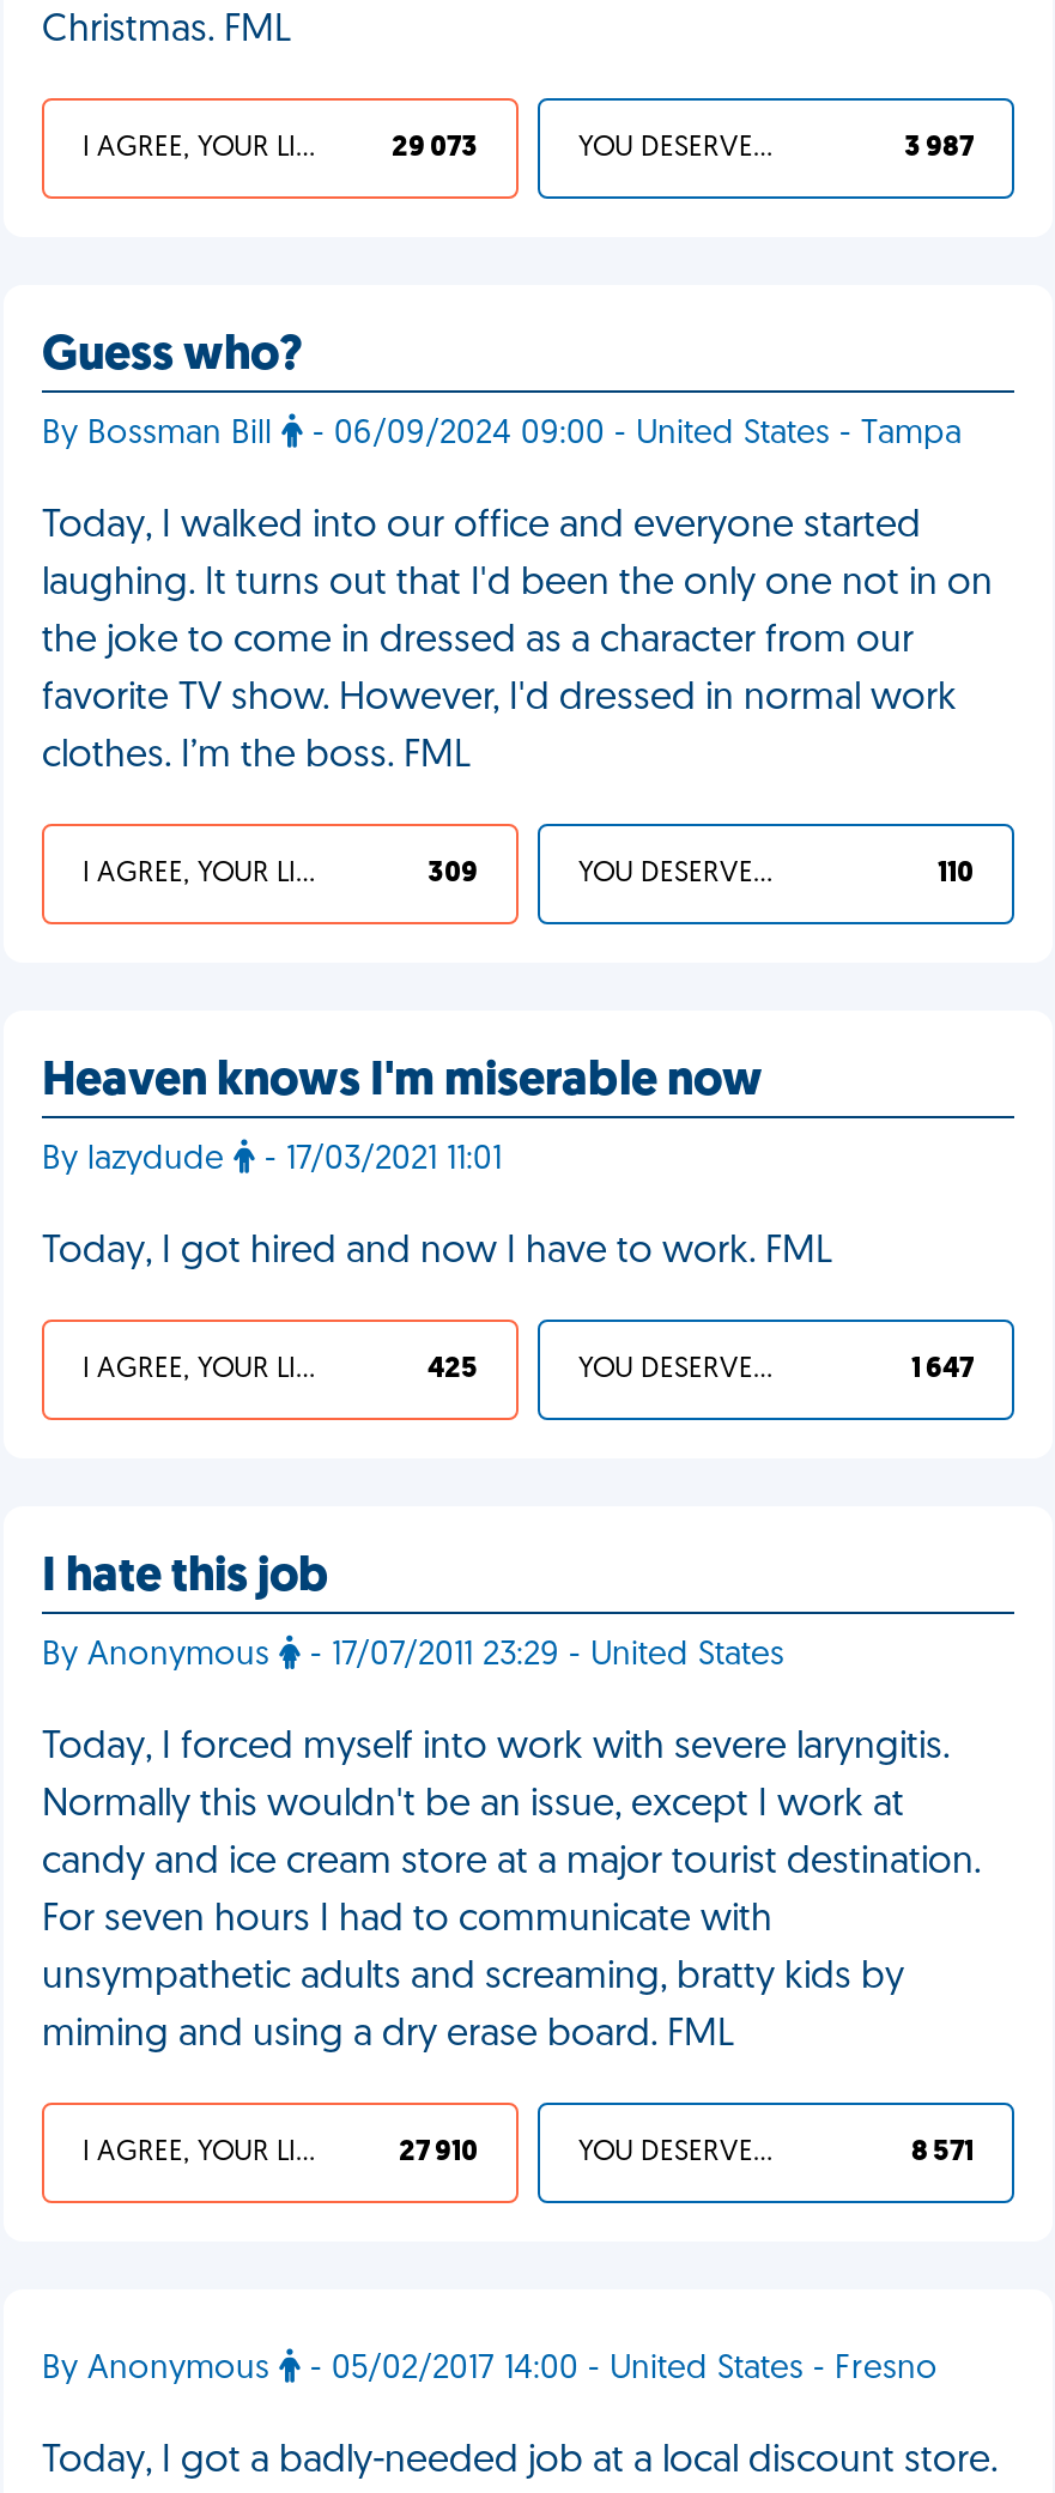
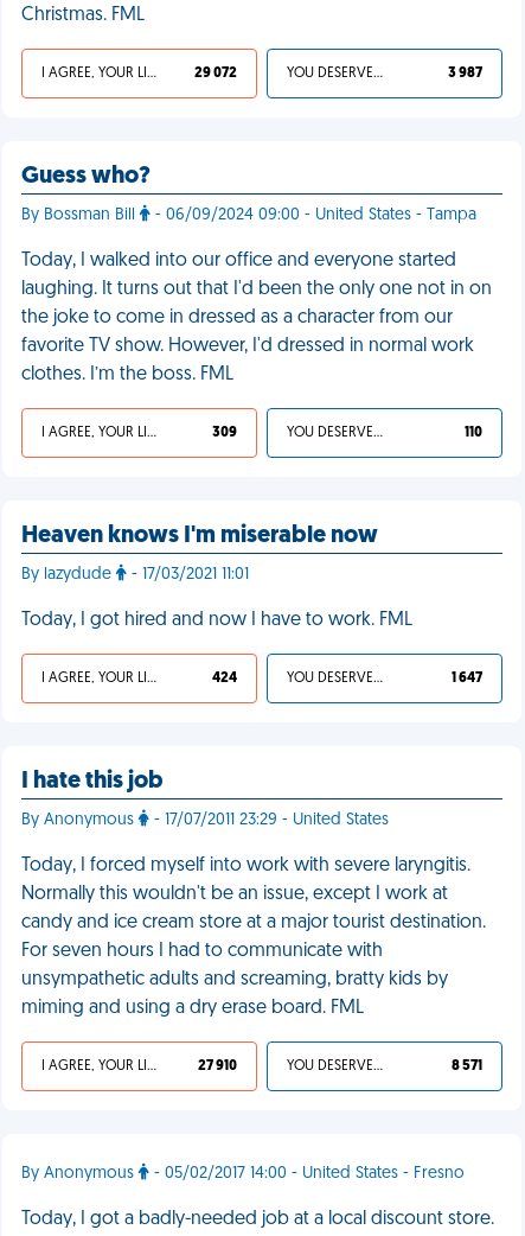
[392,134,478,163] 29 073 -> [194,66,237,81] 29 072
[428,1355,478,1384] 425 -> [212,671,237,686] 424

